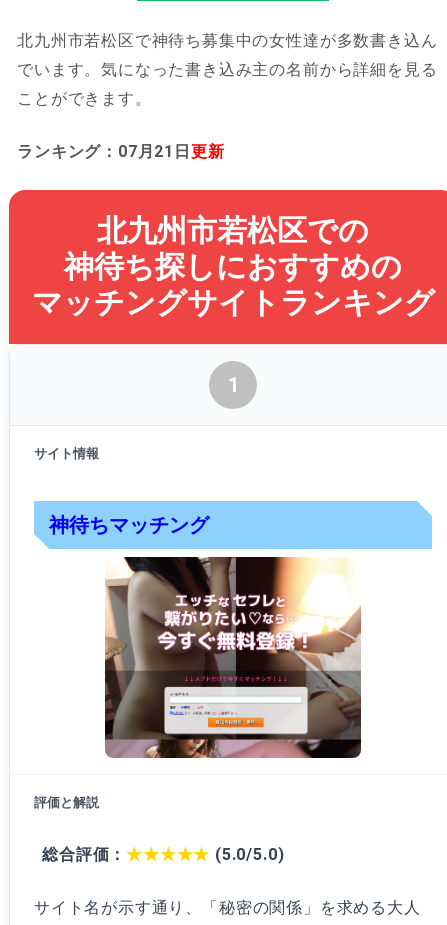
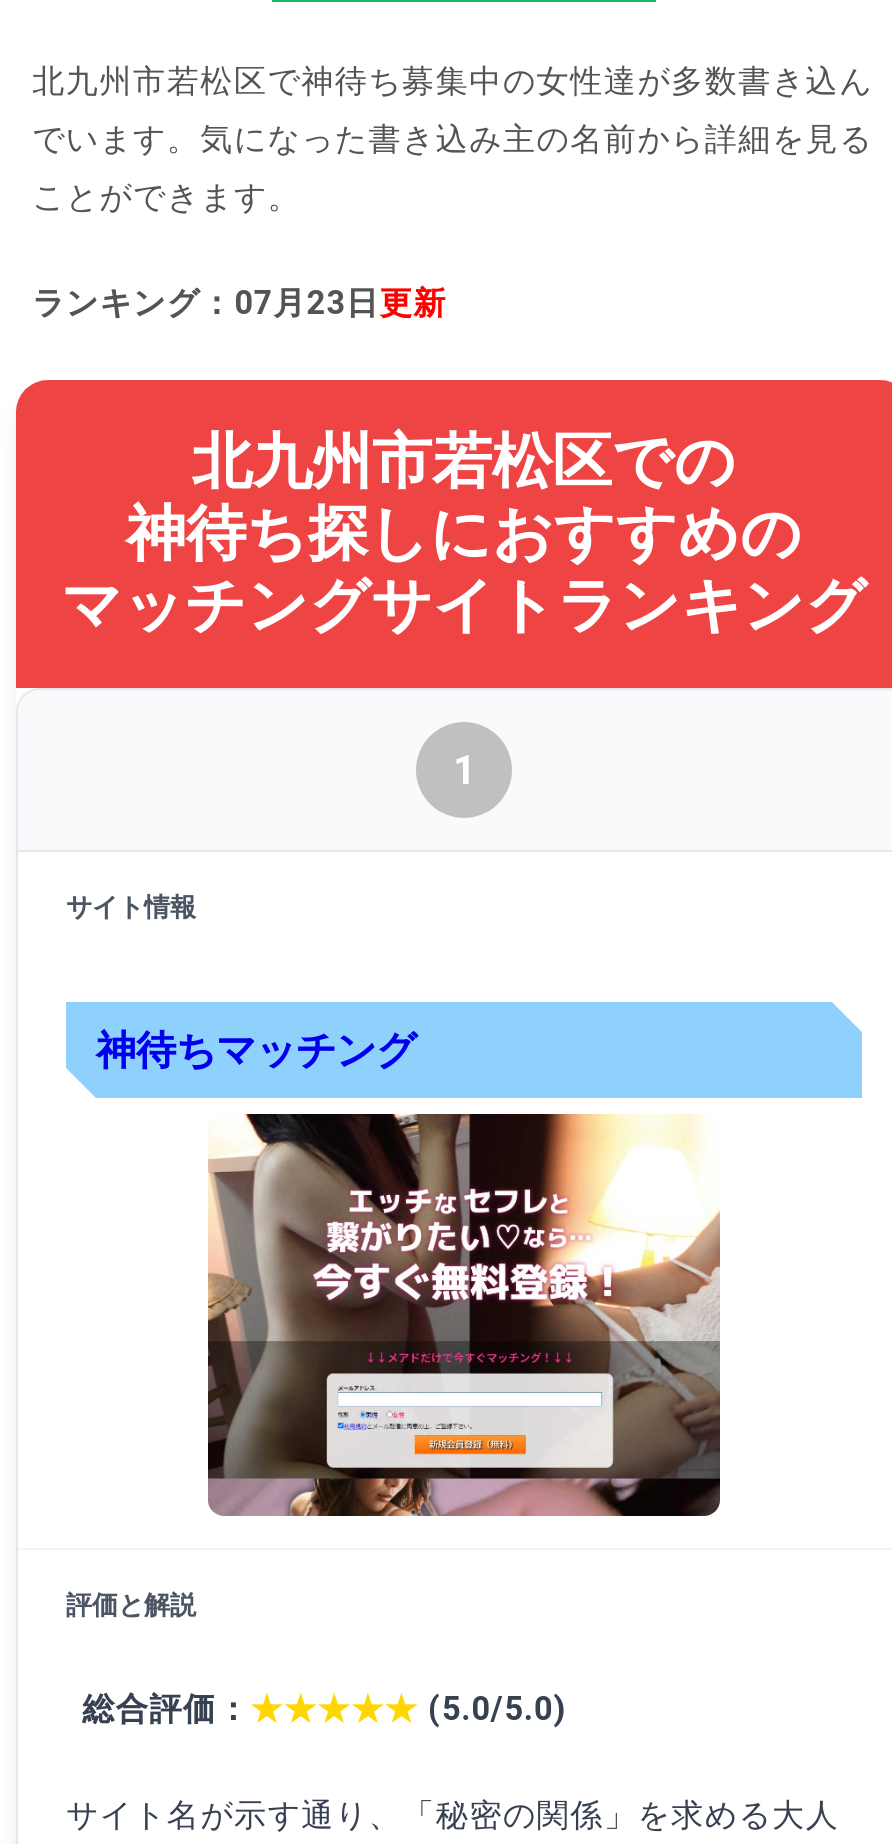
[17,142,224,161] ランキング：07月21日更新 -> [32,284,447,322] ランキング：07月23日更新

